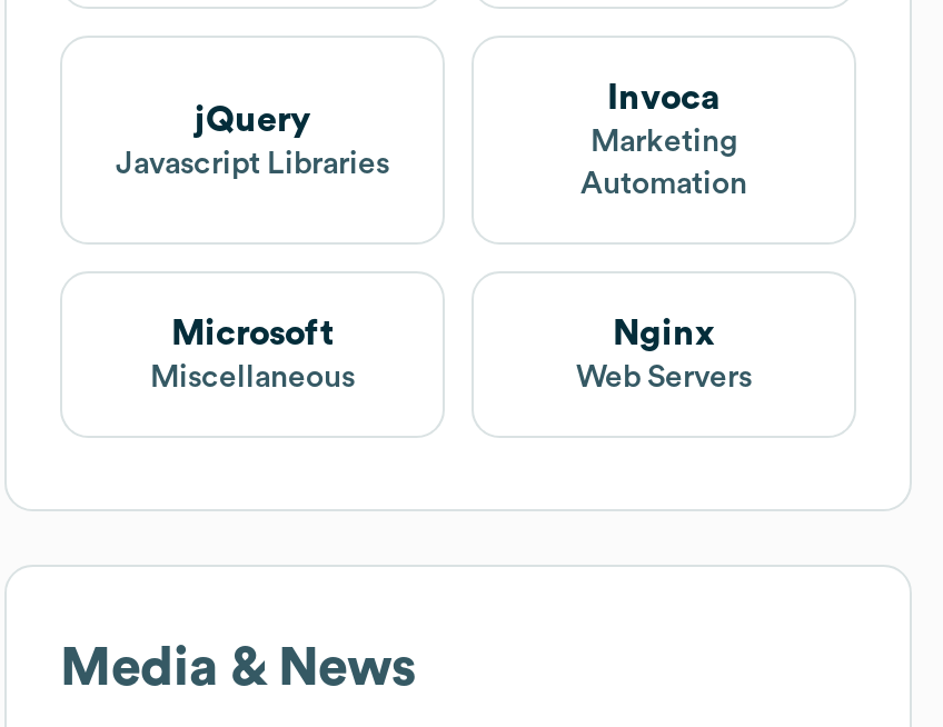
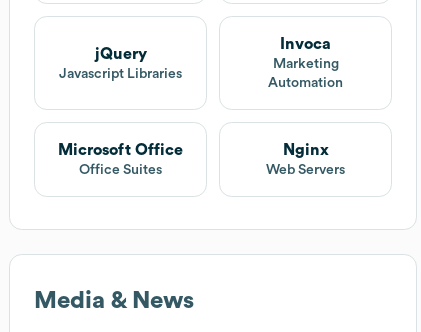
[150,316,355,394] Microsoft | Miscellaneous -> [58,142,183,177] Microsoft Office | Office Suites

